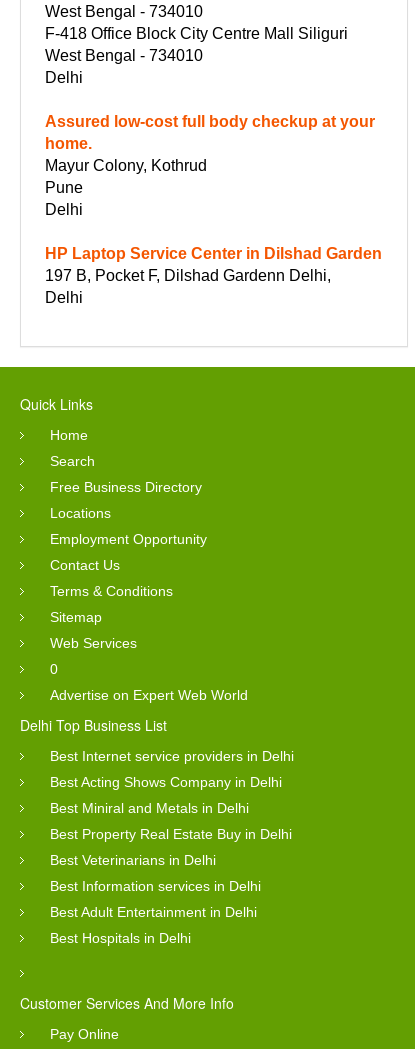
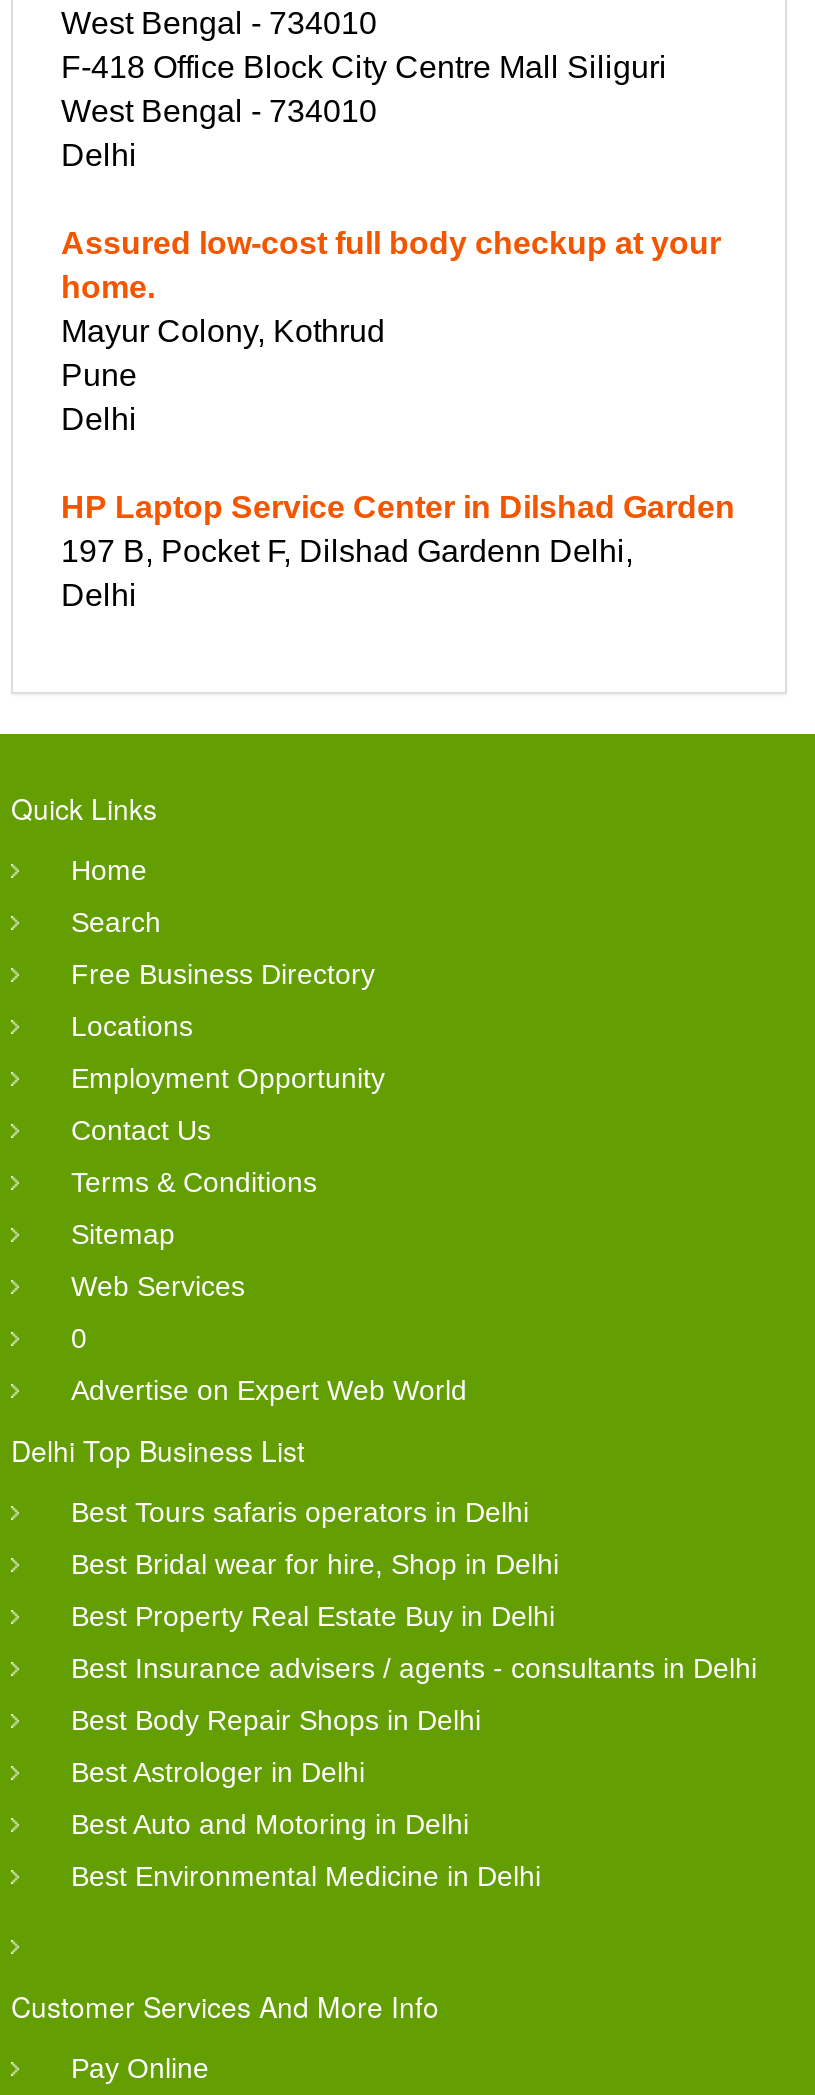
[50,748,294,816] Best Internet service providers in Delhi | Best Acting Shows Company in Delhi | Best Miniral and Metals in Delhi -> [71,1496,559,1580] Best Tours safaris operators in Delhi | Best Bridal wear for hire, Shop in Delhi
moved [50,826,292,842] -> [71,1600,555,1632]: Best Property Real Estate Buy in Delhi
[50,852,261,946] Best Veterinarians in Delhi | Best Information services in Delhi | Best Adult Entertainment in Delhi | Best Hospitals in Delhi -> [71,1652,757,1892] Best Insurance advisers / agents - consultants in Delhi | Best Body Repair Shops in Delhi | Best Astrologer in Delhi | Best Auto and Motoring in Delhi | Best Environmental Medicine in Delhi

